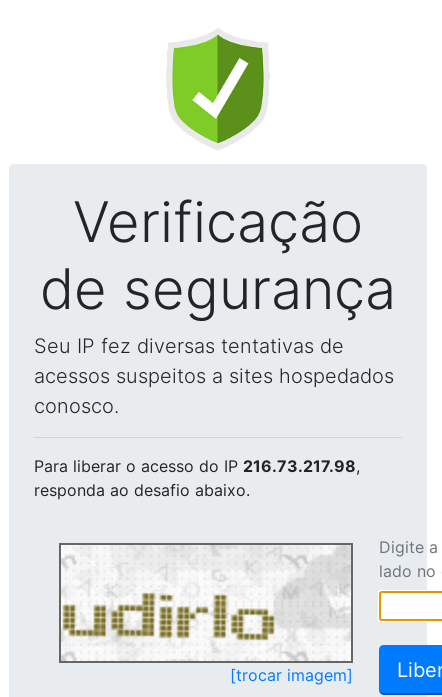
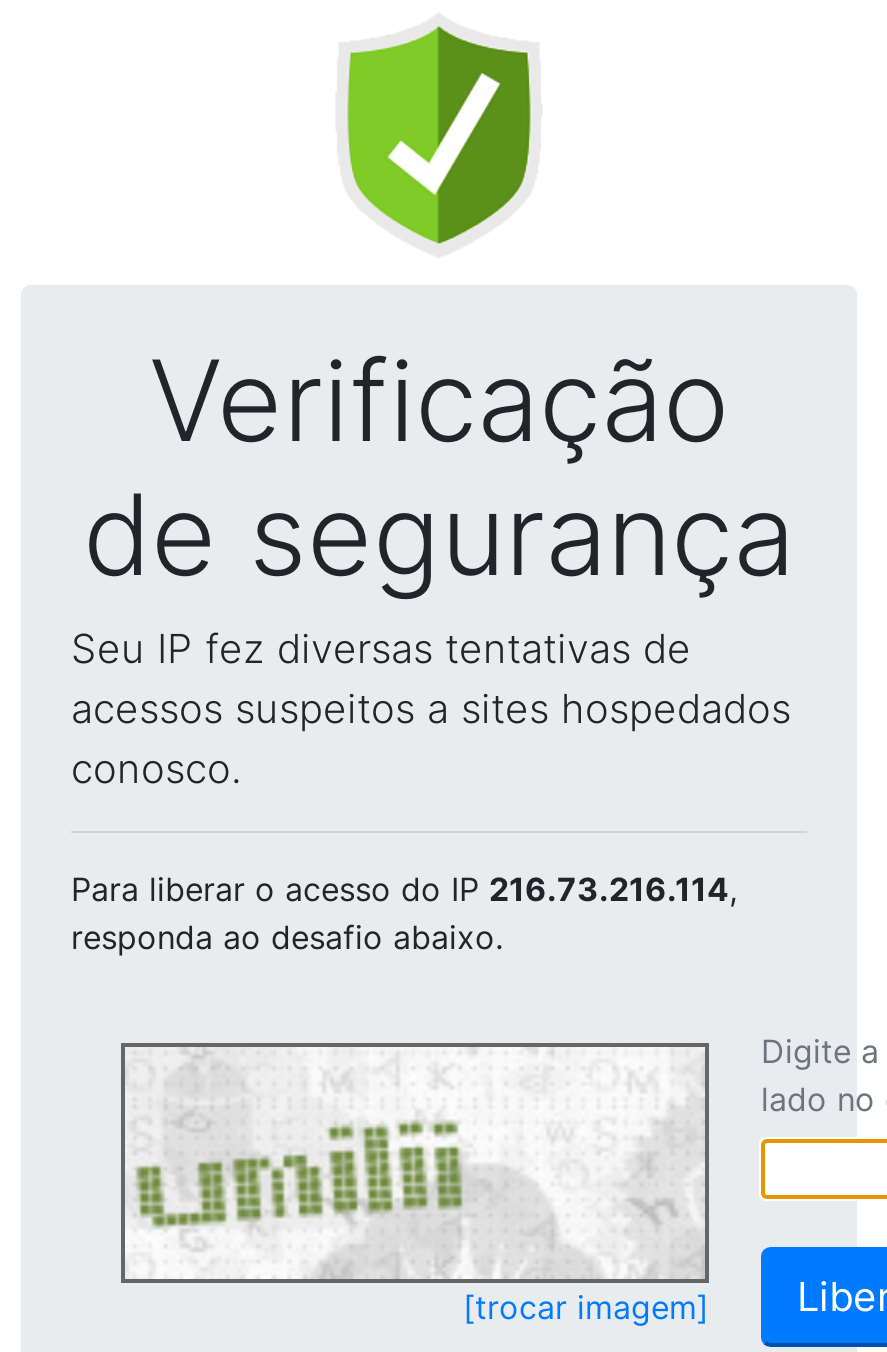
[34,456,360,476] Para liberar o acesso do IP 216.73.217.98, -> [71,869,737,909] Para liberar o acesso do IP 216.73.216.114,
[63,547,350,660] [image] -> [127,1053,701,1275] [image]

